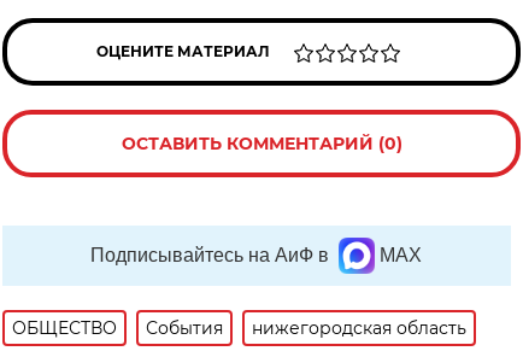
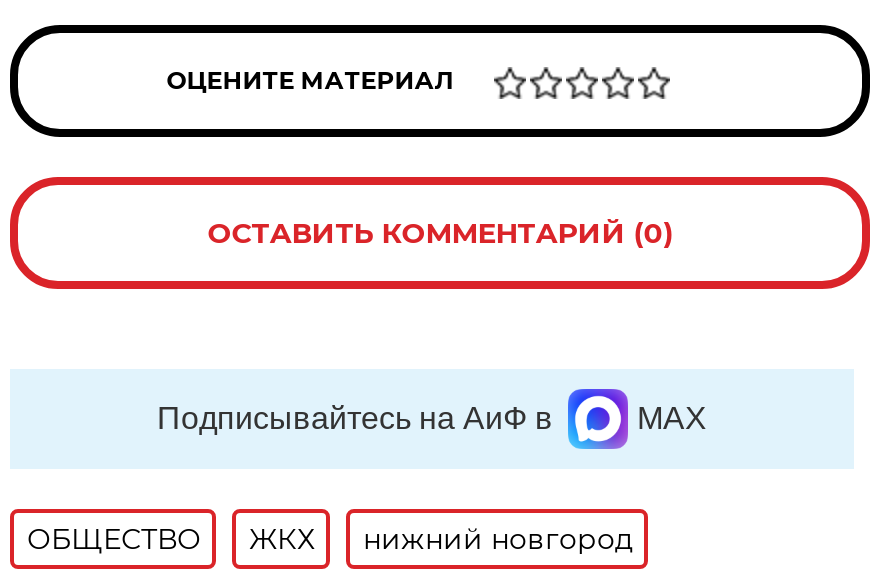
[146,317,467,339] События | нижегородская область -> [249,521,633,557] ЖКХ | нижний новгород

